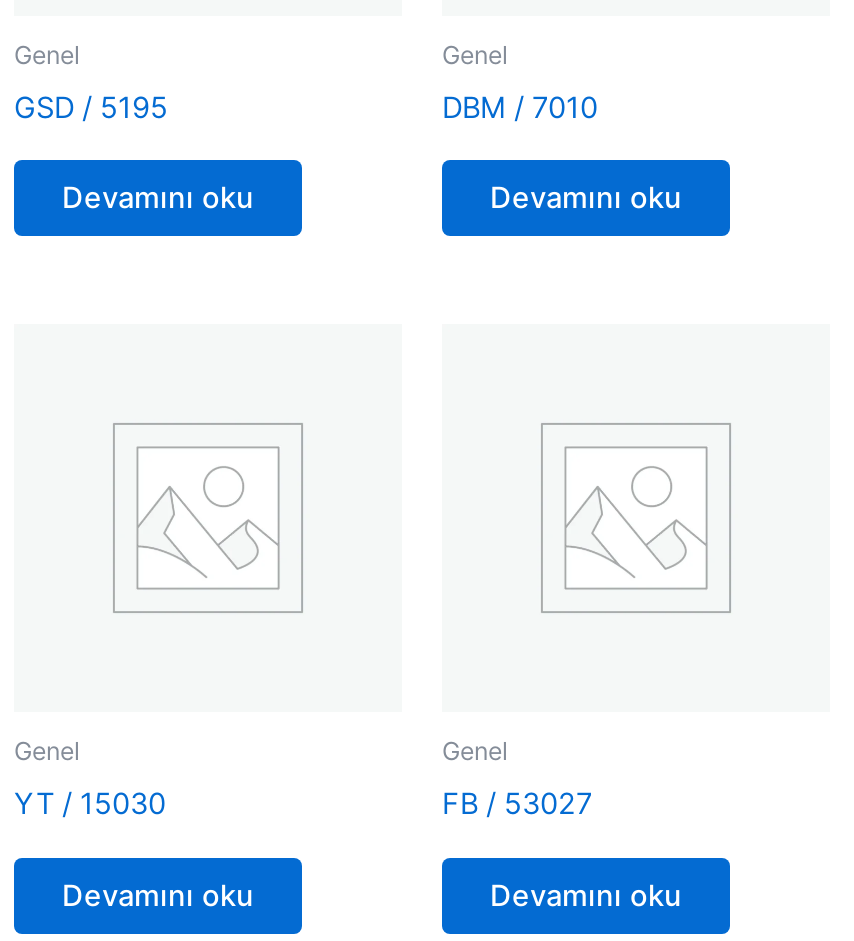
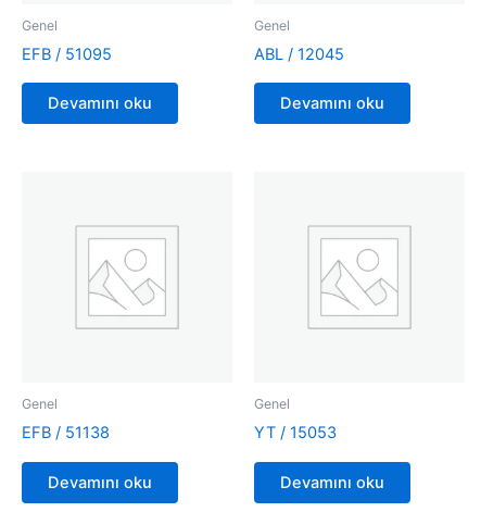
[14,90,168,126] GSD / 5195 -> [22,44,112,64] EFB / 51095
[442,90,598,126] DBM / 7010 -> [254,44,344,64] ABL / 12045
[14,786,166,822] YT / 15030 -> [22,423,110,442] EFB / 51138
[442,786,592,822] FB / 53027 -> [254,423,337,442] YT / 15053

